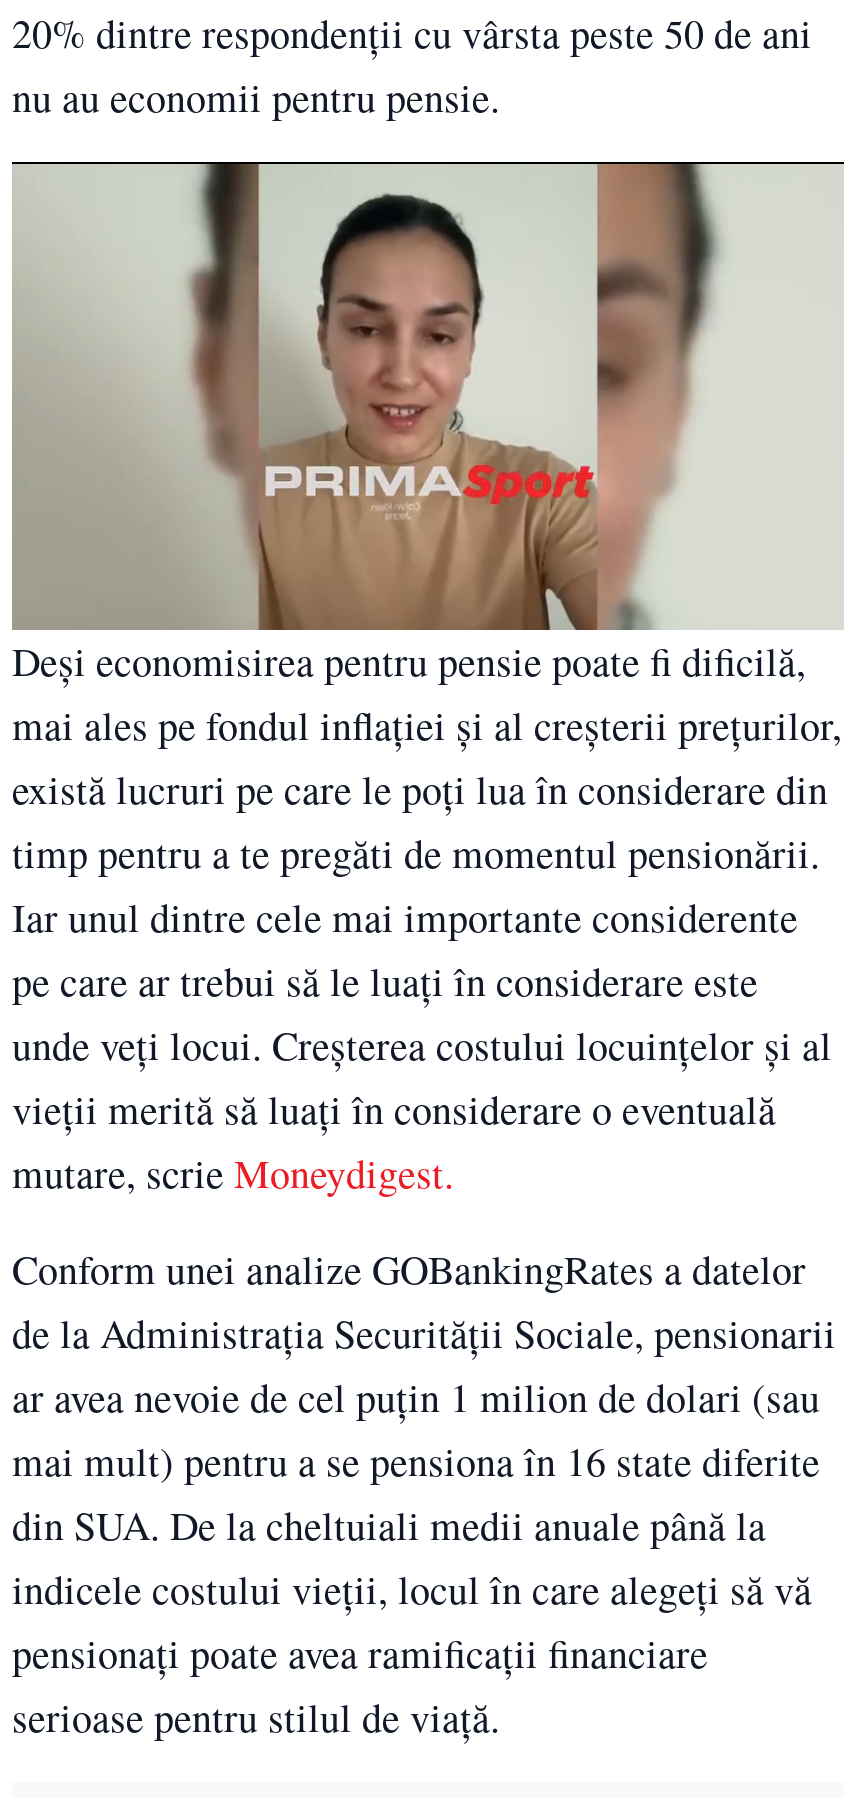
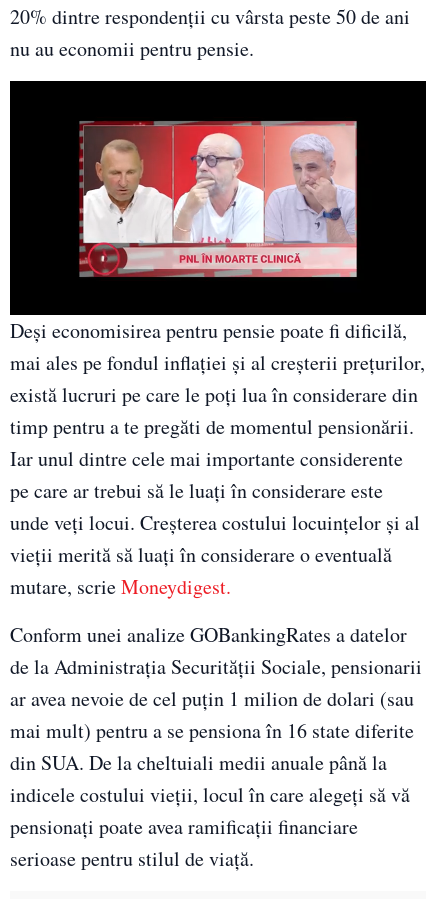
[12,162,844,630] [image] -> [9,81,427,316] [image]

